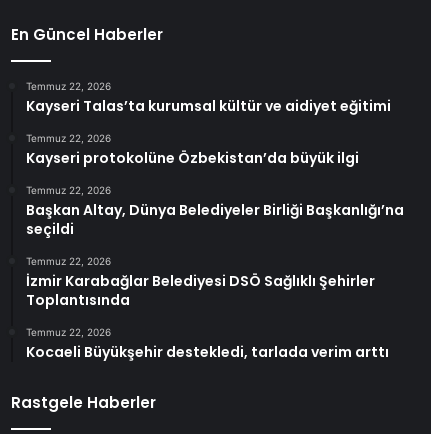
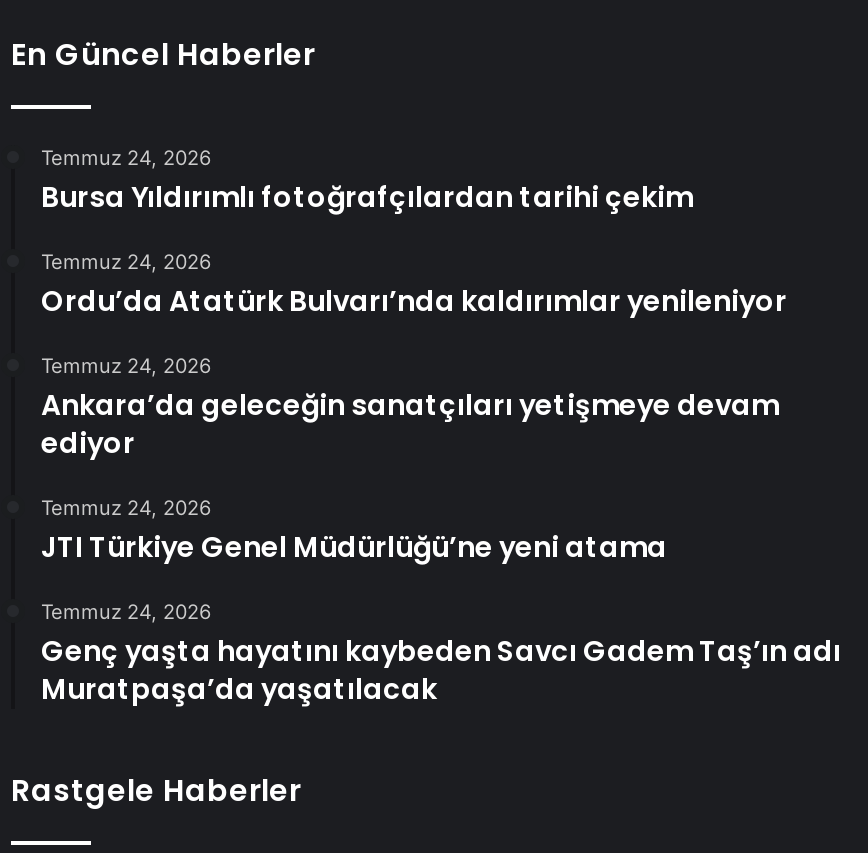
[26,80,391,116] Temmuz 22, 2026 | Kayseri Talas’ta kurumsal kültür ve aidiyet eğitimi -> [41,146,693,218] Temmuz 24, 2026 | Bursa Yıldırımlı fotoğrafçılardan tarihi çekim
[26,132,359,168] Temmuz 22, 2026 | Kayseri protokolüne Özbekistan’da büyük ilgi -> [41,250,787,322] Temmuz 24, 2026 | Ordu’da Atatürk Bulvarı’nda kaldırımlar yenileniyor
[26,184,404,239] Temmuz 22, 2026 | Başkan Altay, Dünya Belediyeler Birliği Başkanlığı’na | seçildi -> [41,354,779,464] Temmuz 24, 2026 | Ankara’da geleceğin sanatçıları yetişmeye devam | ediyor
[26,255,375,310] Temmuz 22, 2026 | İzmir Karabağlar Belediyesi DSÖ Sağlıklı Şehirler | Toplantısında -> [41,496,667,568] Temmuz 24, 2026 | JTI Türkiye Genel Müdürlüğü’ne yeni atama
[26,326,389,362] Temmuz 22, 2026 | Kocaeli Büyükşehir destekledi, tarlada verim arttı -> [41,600,841,710] Temmuz 24, 2026 | Genç yaşta hayatını kaybeden Savcı Gadem Taş’ın adı | Muratpaşa’da yaşatılacak

